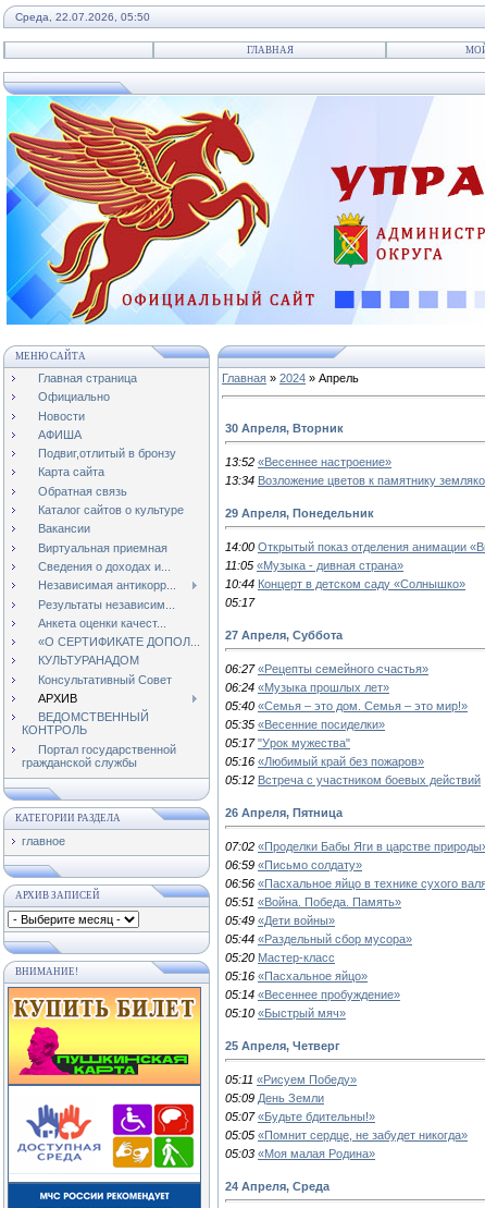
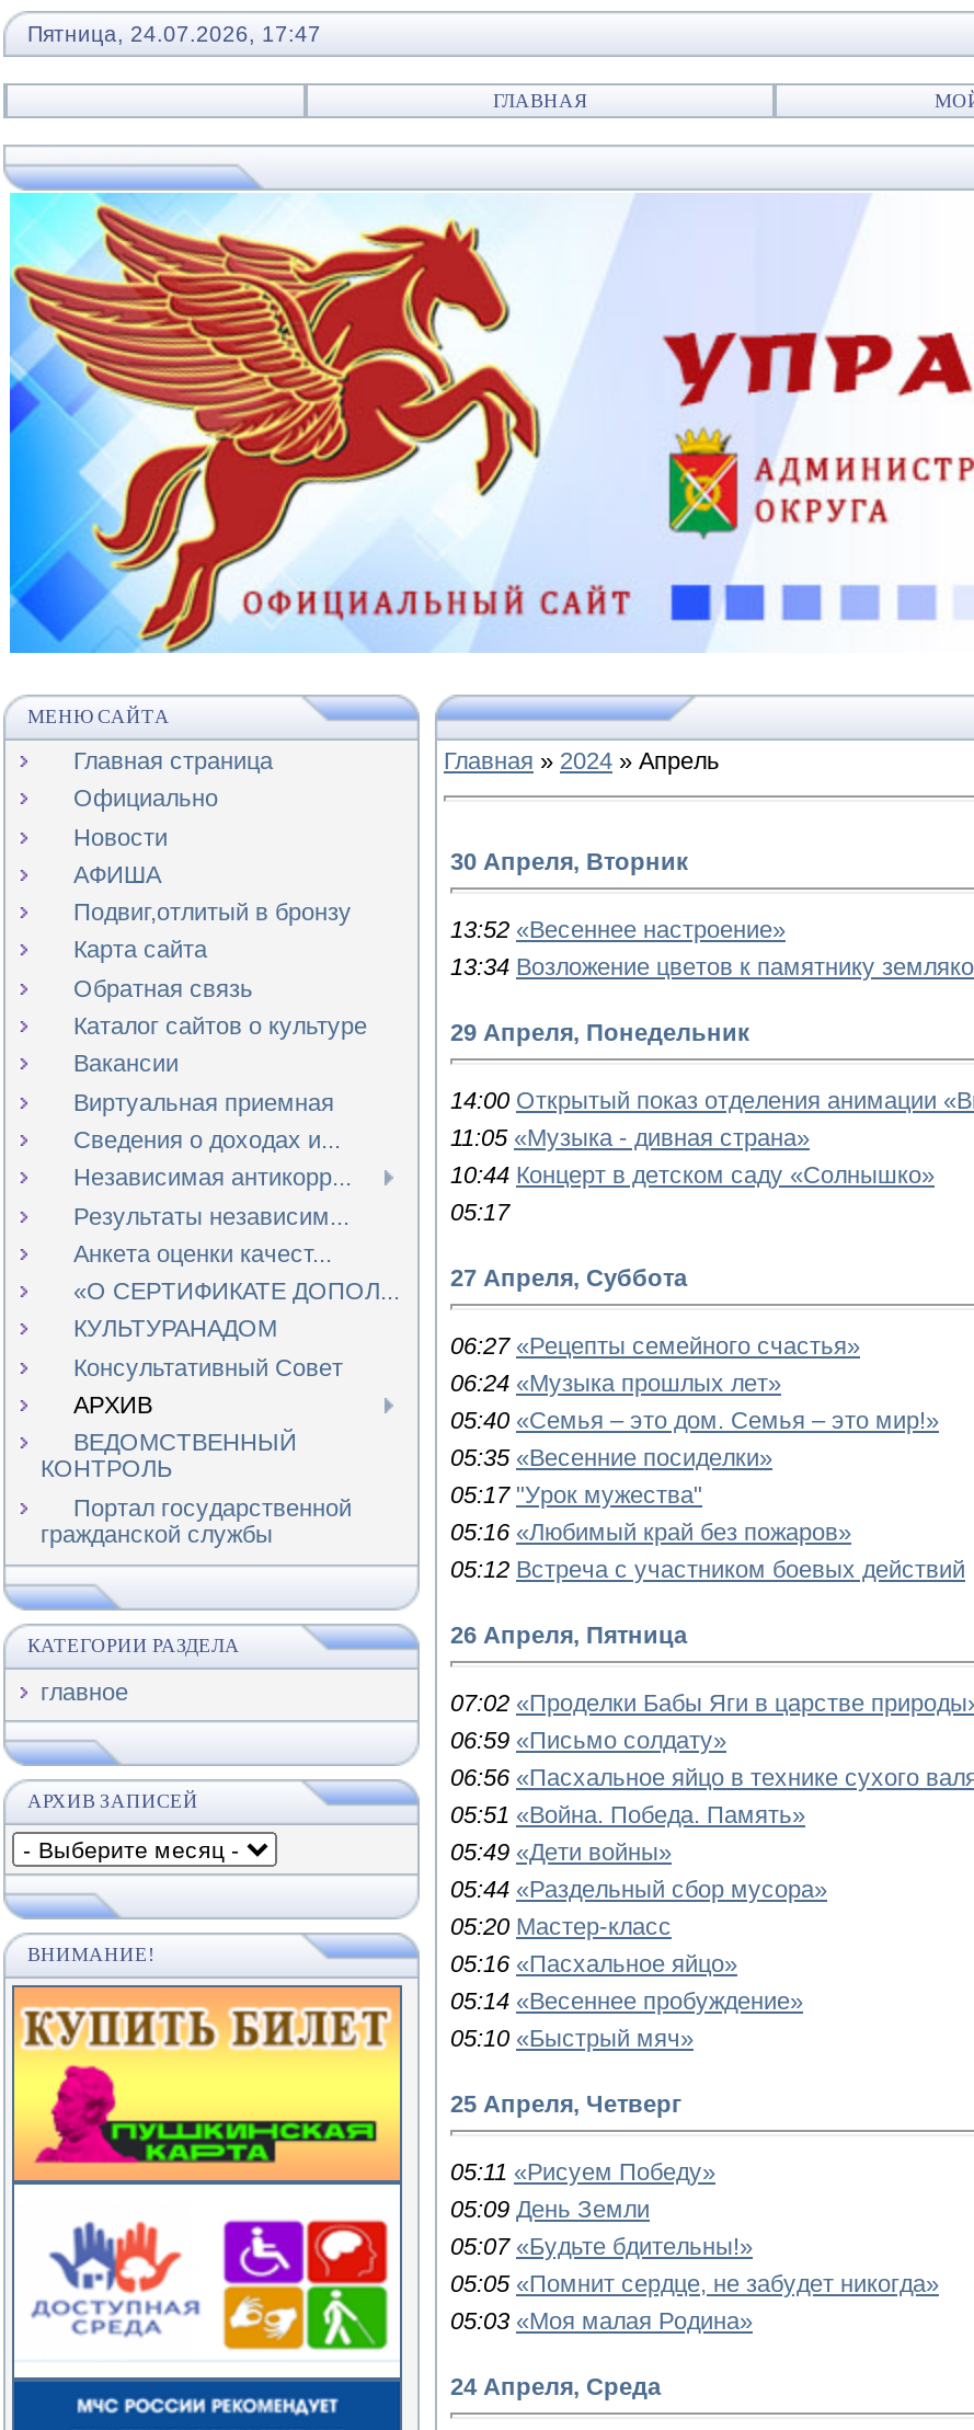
[15,11,150,23] Среда, 22.07.2026, 05:50 -> [27,22,321,46] Пятница, 24.07.2026, 17:47

